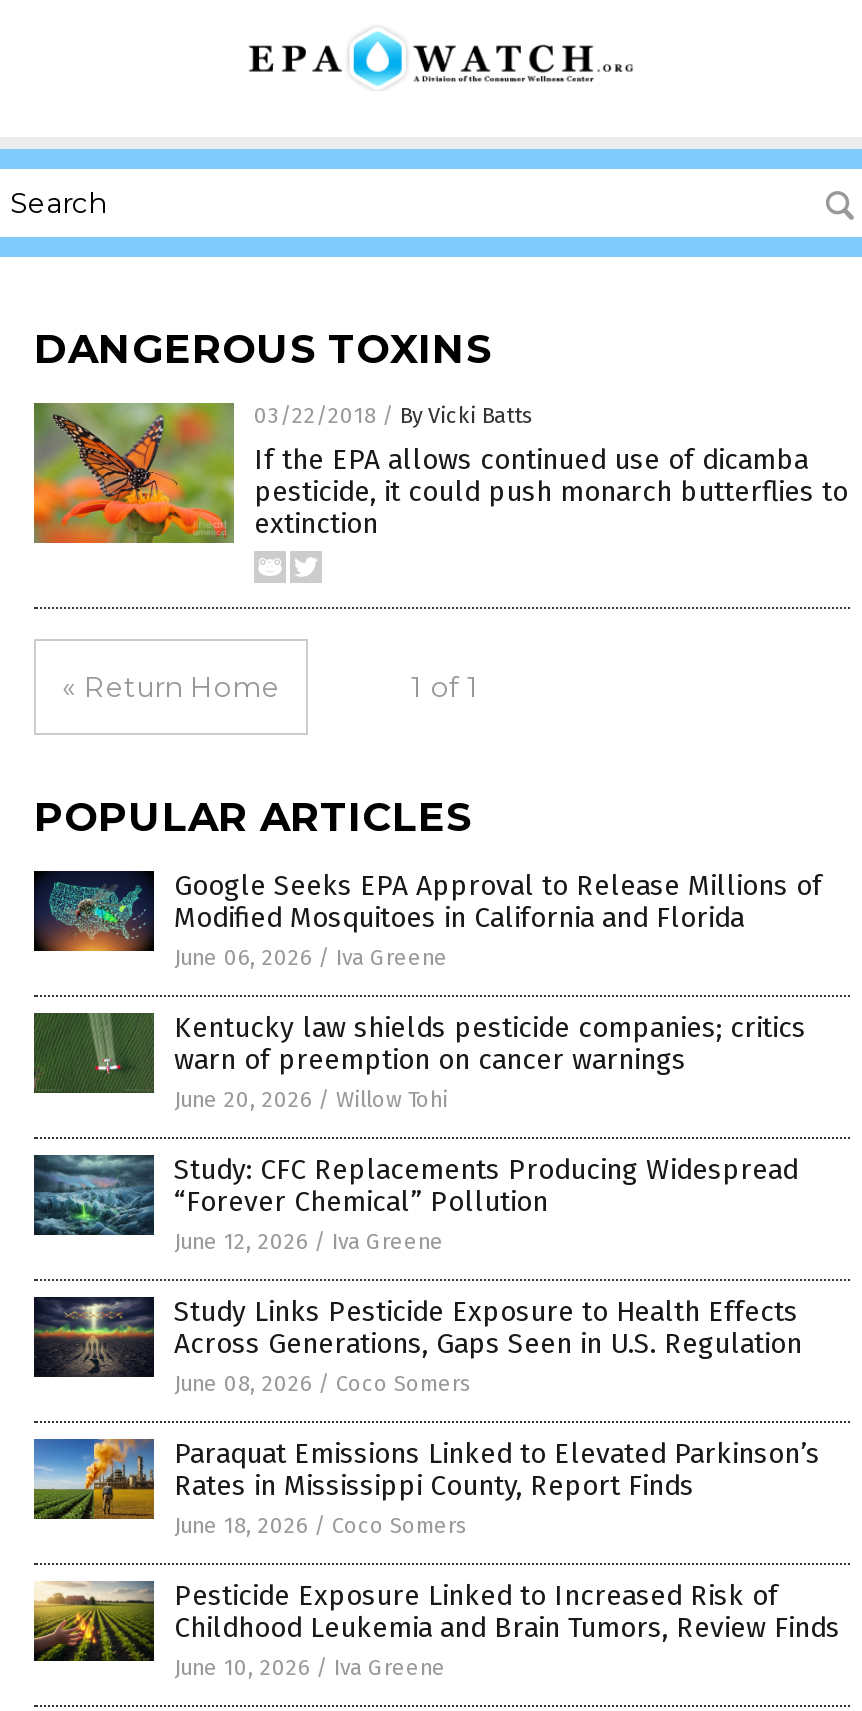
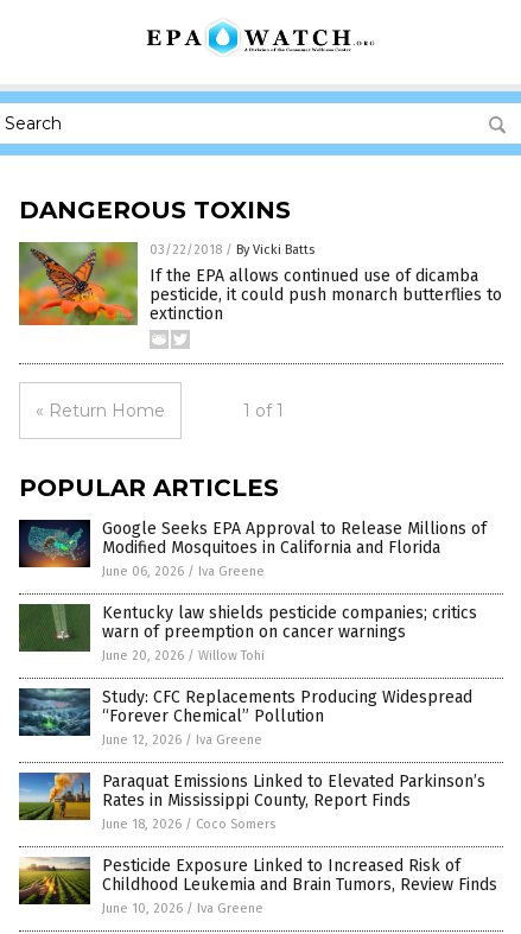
[34,1295,802,1397] [image] | Study Links Pesticide Exposure to Health Effects | Across Generations, Gaps Seen in U.S. Regulation | June 08, 2026 / Coco Somers -> none

